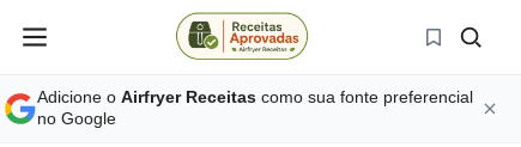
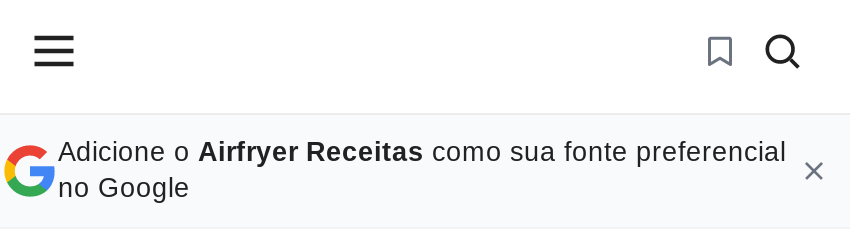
[175,11,309,61] [image] -> none

